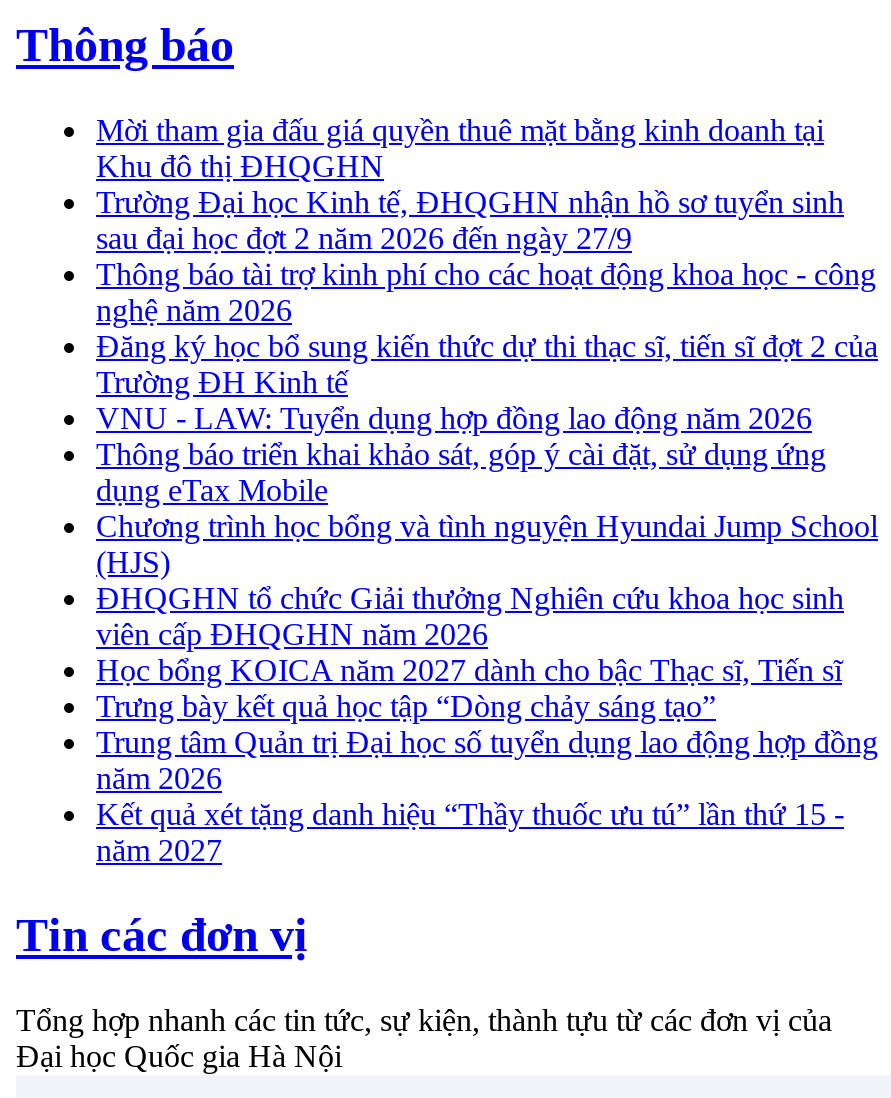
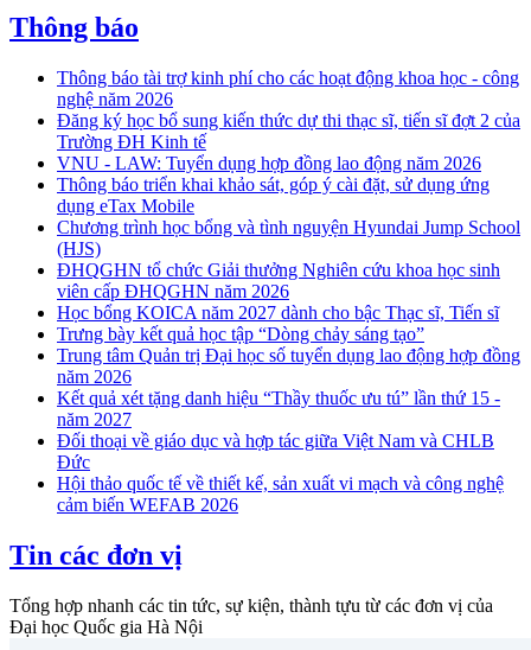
[96,113,844,255] Mời tham gia đấu giá quyền thuê mặt bằng kinh doanh tại | Khu đô thị ĐHQGHN | Trường Đại học Kinh tế, ĐHQGHN nhận hồ sơ tuyển sinh | sau đại học đợt 2 năm 2026 đến ngày 27/9 -> none
moved [96,257,878,867] -> [57,68,520,430]: Thông báo tài trợ kinh phí cho các hoạt động khoa học - công | nghệ năm 2026 | Đăng ký học bổ sung kiến thức dự thi thạc sĩ, tiến sĩ đợt 2 của | ... | Kết quả xét tặng danh hiệu “Thầy thuốc ưu tú” lần thứ 15 - | năm 2027
none -> [57,431,504,515] Đối thoại về giáo dục và hợp tác giữa Việt Nam và CHLB | Đức | Hội thảo quốc tế về thiết kế, sản xuất vi mạch và công nghệ | cảm biến WEFAB 2026

